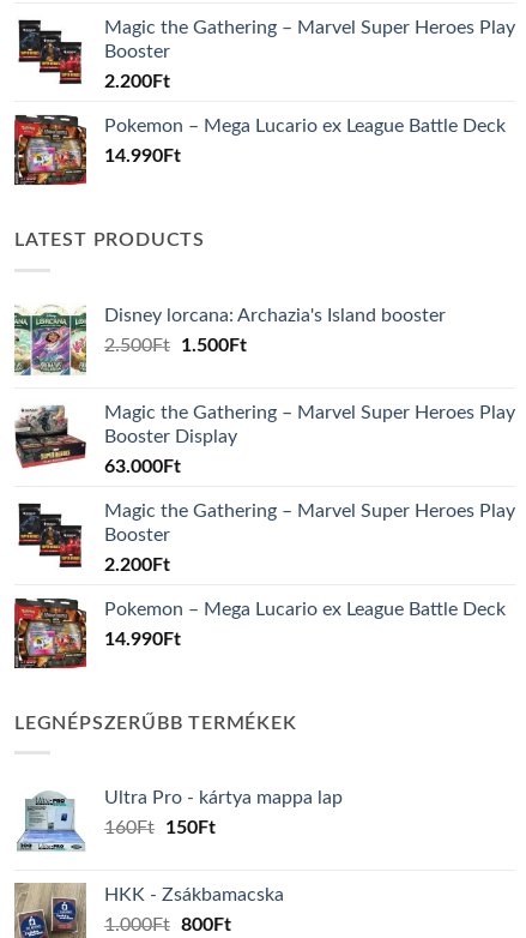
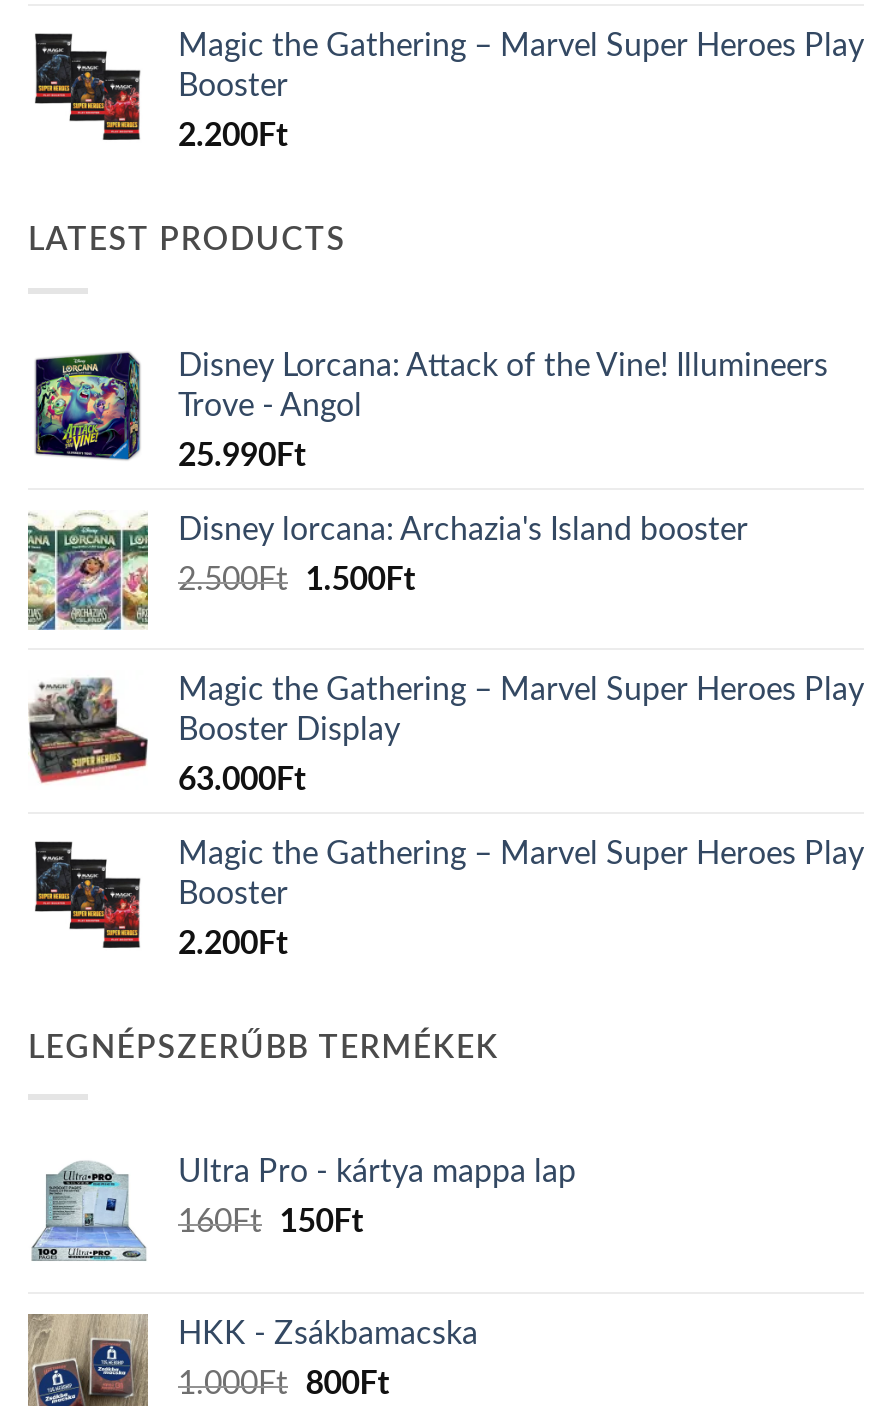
[13,114,506,186] [image] | Pokemon – Mega Lucario ex League Battle Deck | 14.990Ft -> none
none -> [34,350,828,472] [image] | Disney Lorcana: Attack of the Vine! Illumineers | Trove - Angol | 25.990Ft
[13,597,506,669] [image] | Pokemon – Mega Lucario ex League Battle Deck | 14.990Ft -> none

